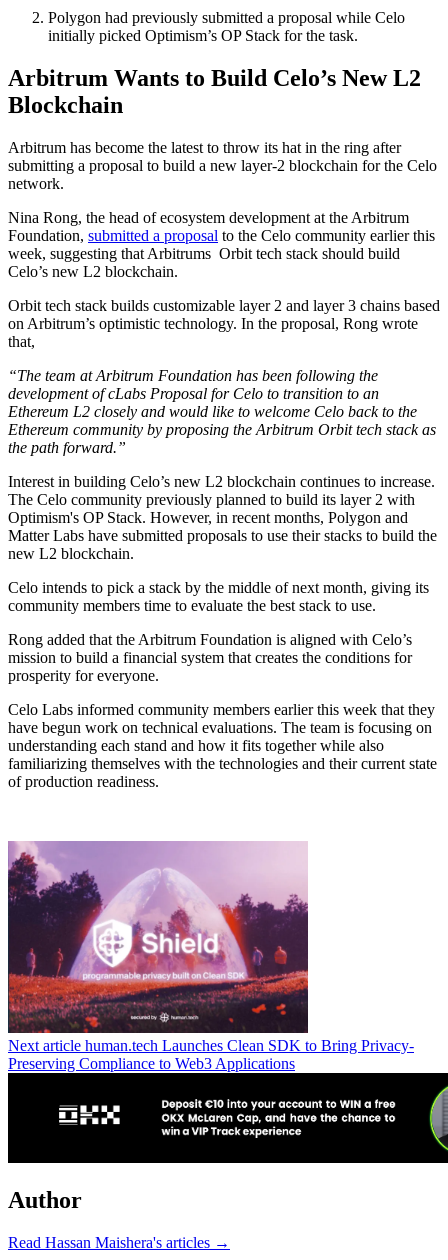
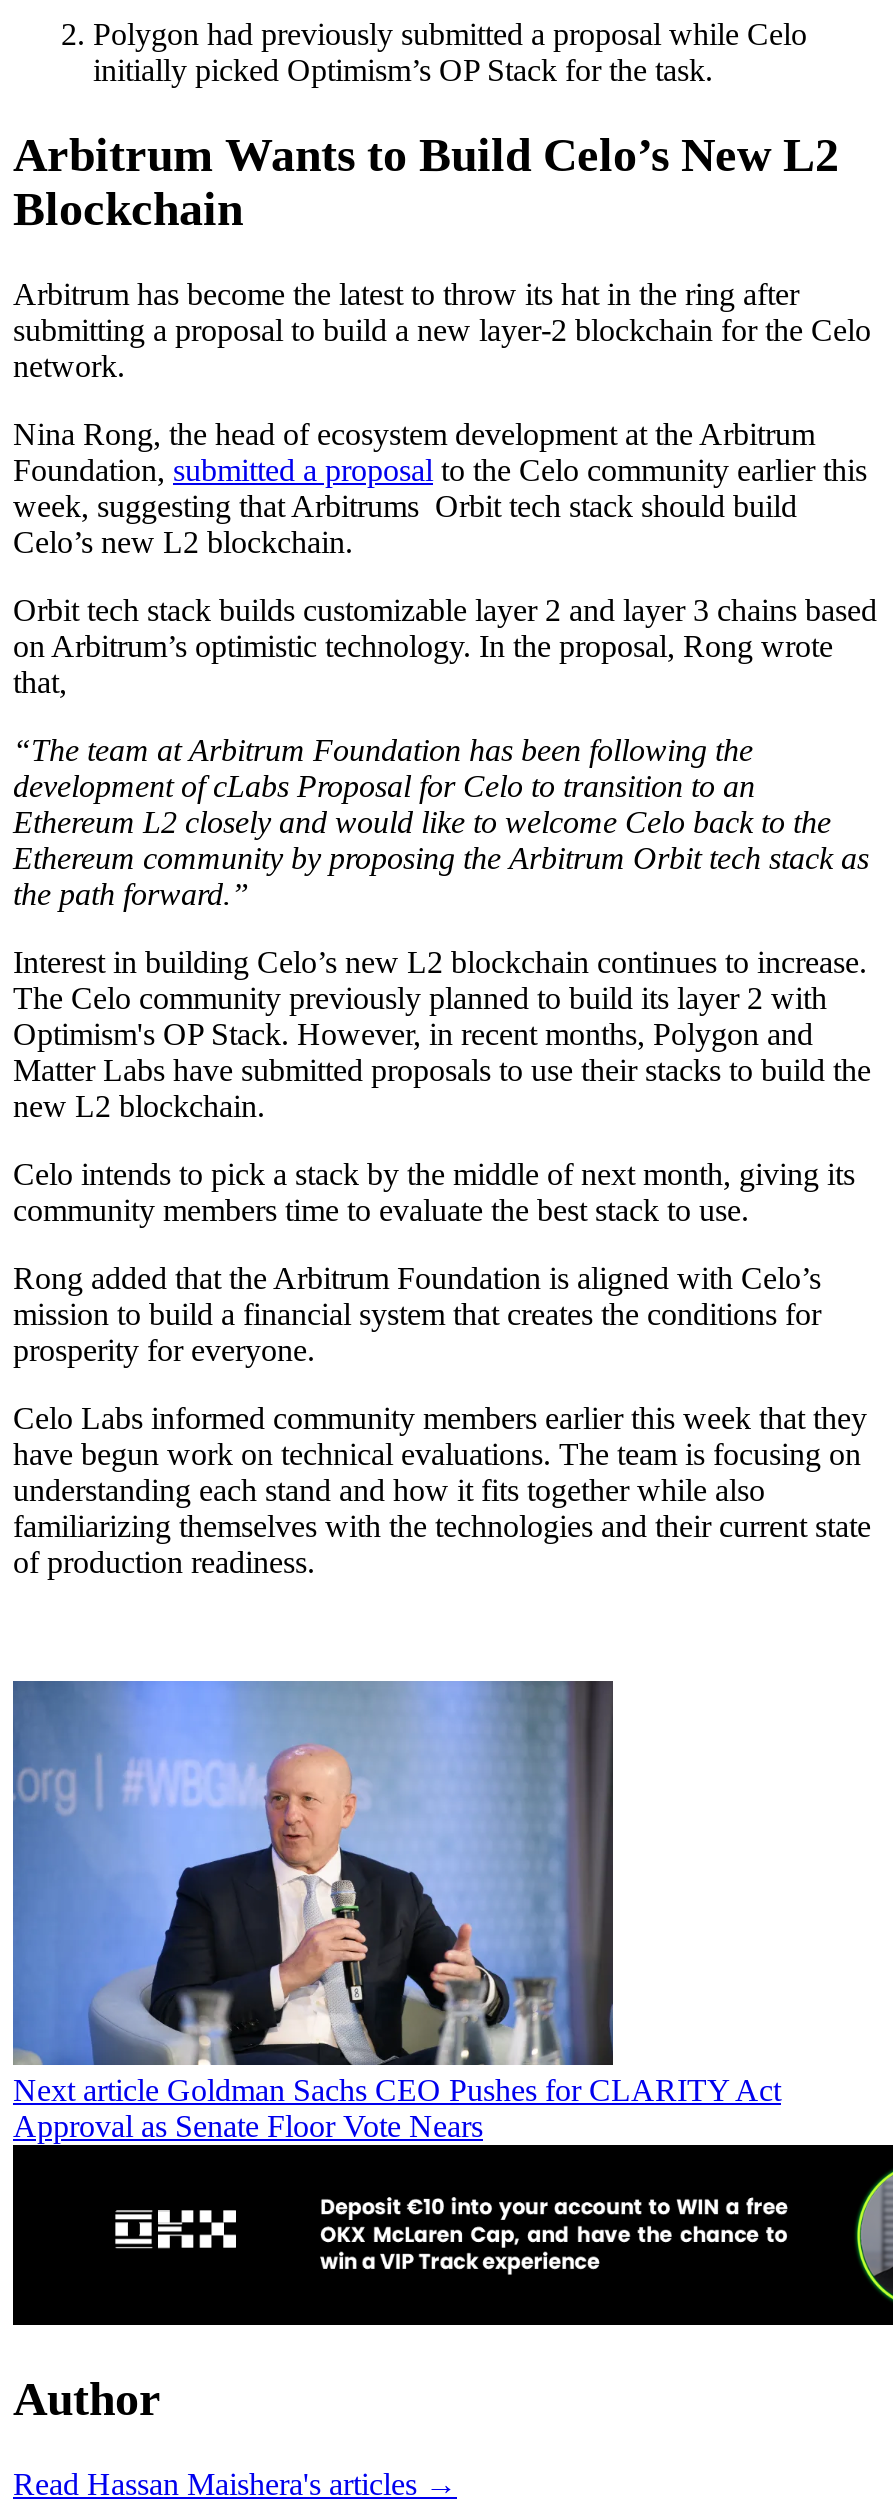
[7,841,414,1072] [image] | Next article human.tech Launches Clean SDK to Bring Privacy- | Preserving Compliance to Web3 Applications -> [11,1679,781,2142] [image] | Next article Goldman Sachs CEO Pushes for CLARITY Act | Approval as Senate Floor Vote Nears

